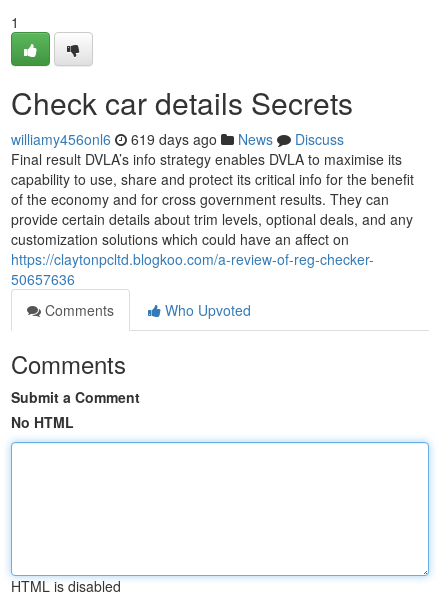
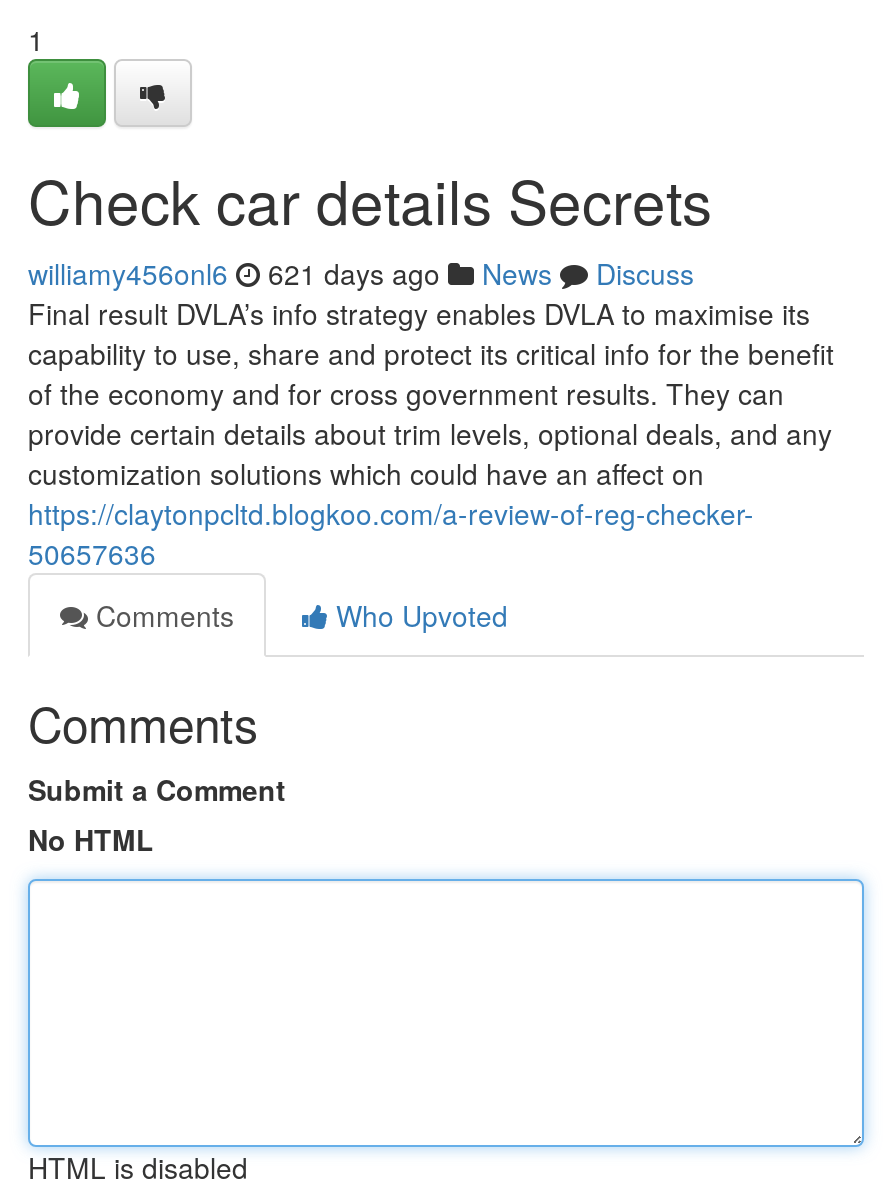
[11,129,344,149] williamy456onl6 619 days ago News Discuss -> [28,253,694,293] williamy456onl6 621 days ago News Discuss

